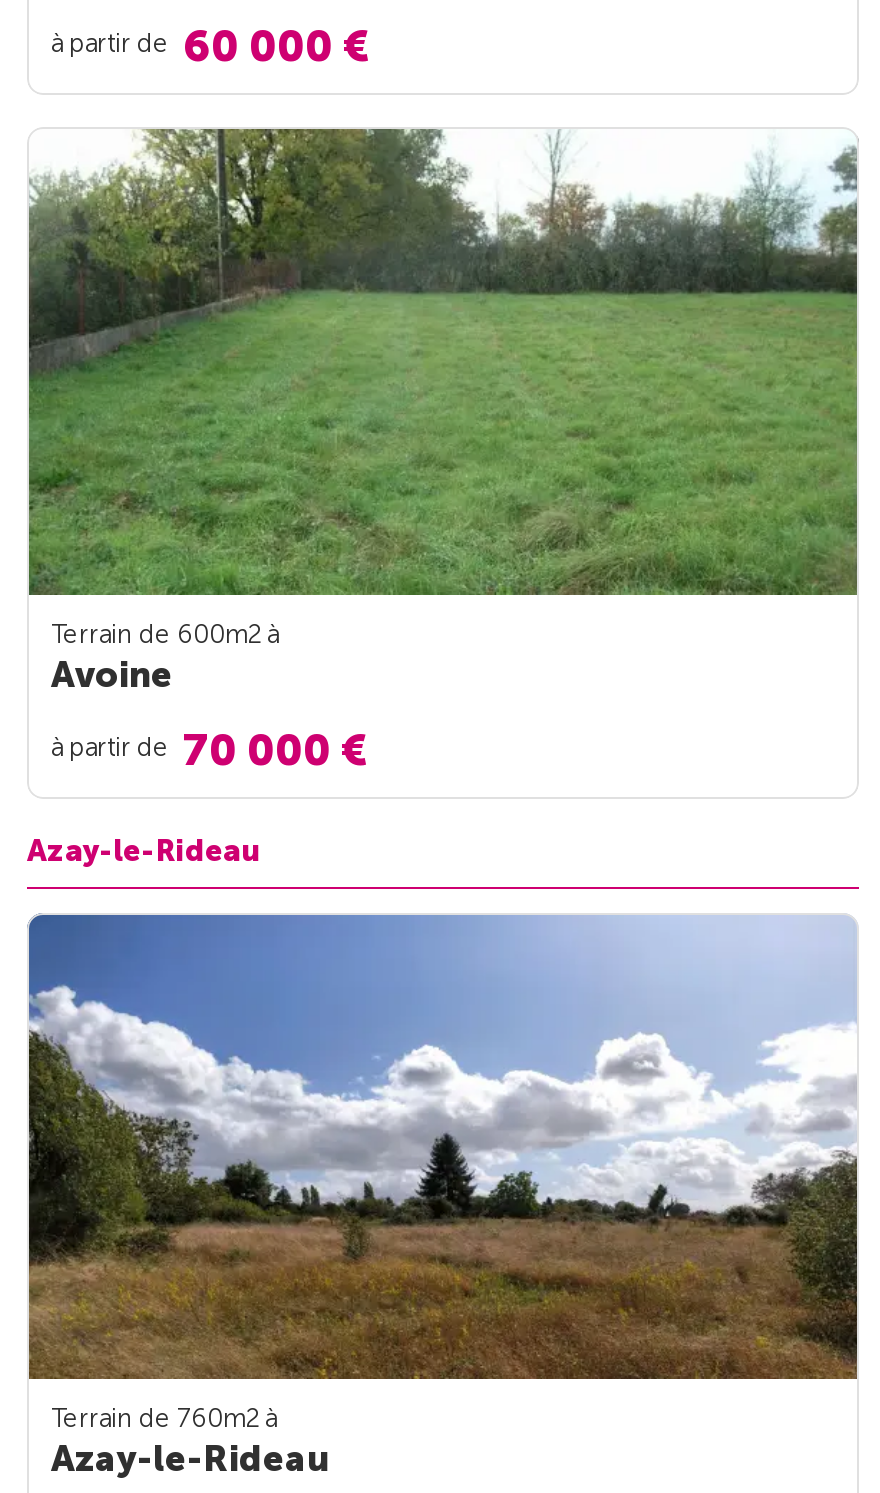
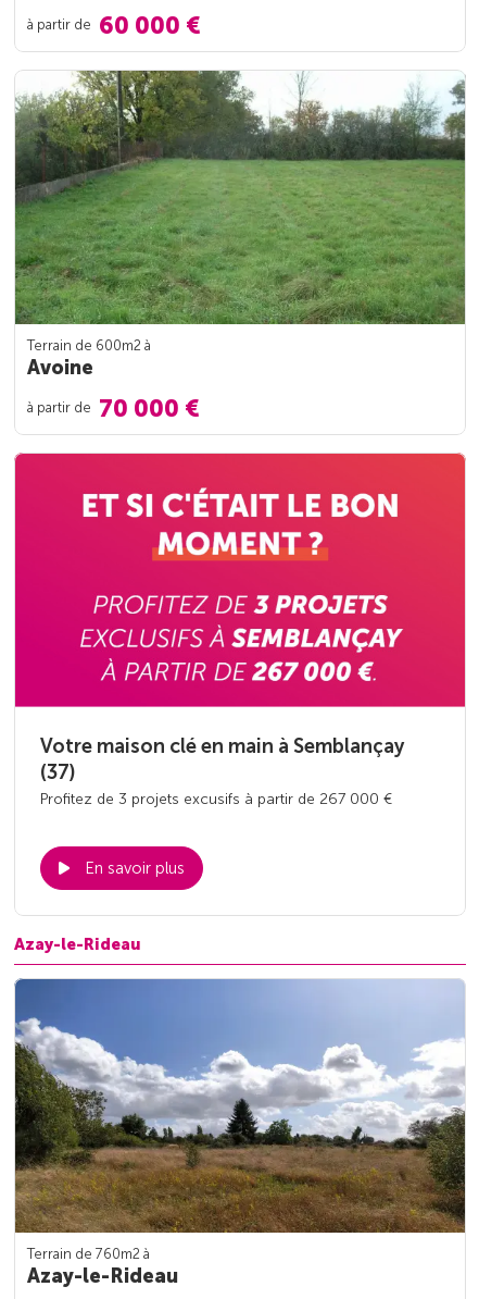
none -> [14,453,466,808] [image] | Votre maison clé en main à Semblançay | (37) | Profitez de 3 projets excusifs à partir de 267 000 €
none -> [85,858,185,878] En savoir plus

